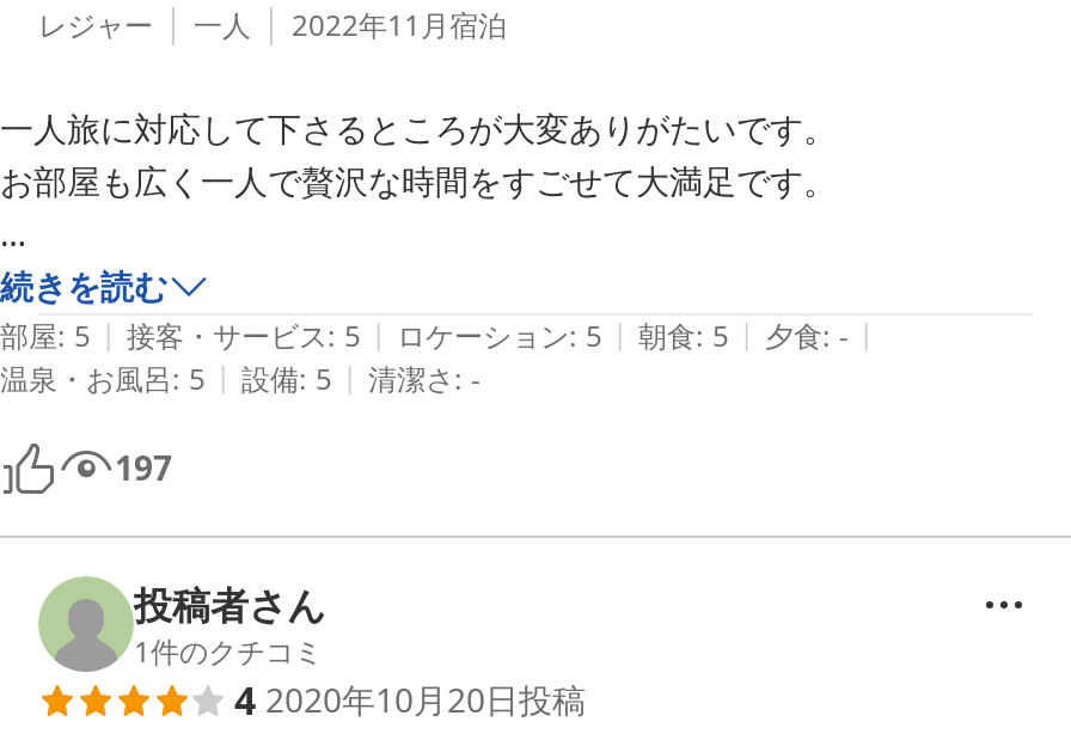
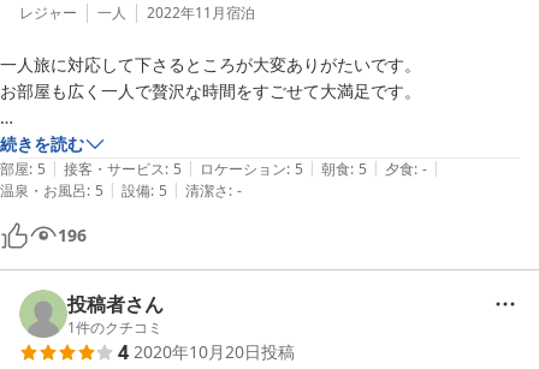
[115,445,172,490] 197 -> [58,224,87,246] 196

